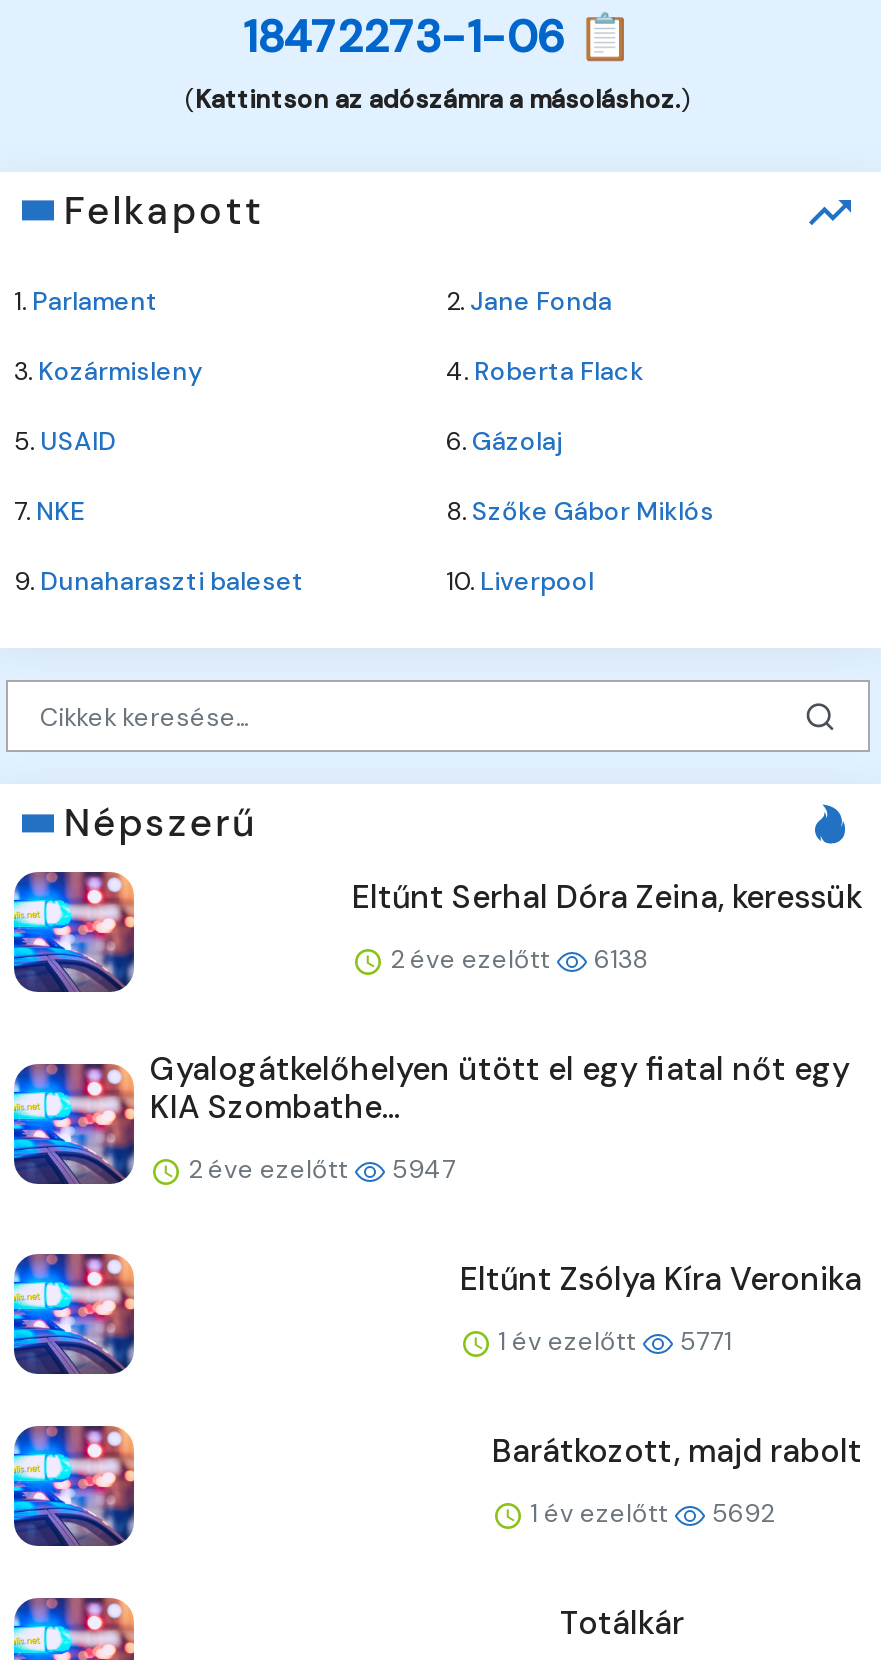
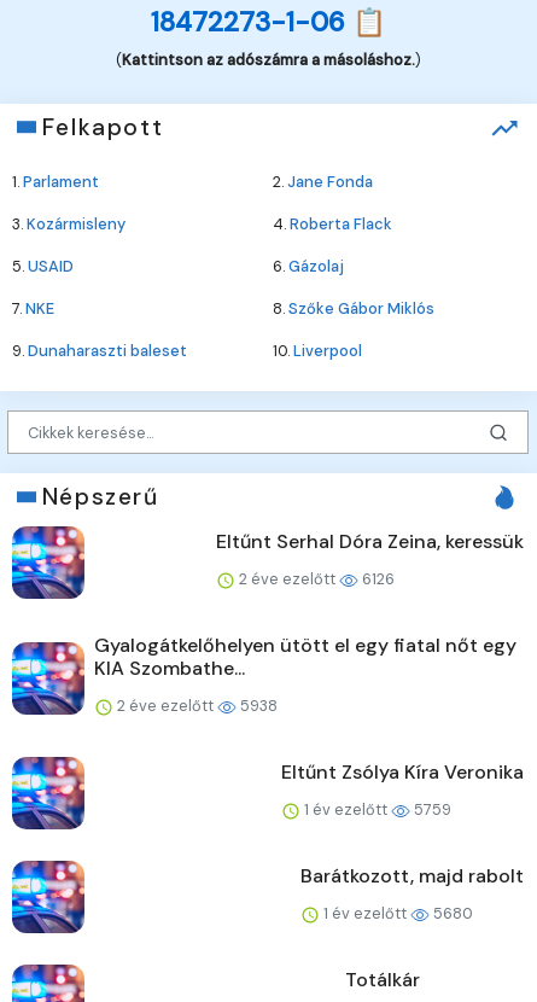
[384,943,648,977] 2 éve ezelőtt 6138 -> [235,569,395,590] 2 éve ezelőtt 6126
[182,1153,456,1187] 2 éve ezelőtt 5947 -> [113,696,278,716] 2 éve ezelőtt 5938
[492,1325,732,1359] 1 év ezelőtt 5771 -> [300,800,451,820] 1 év ezelőtt 5759
[524,1497,774,1531] 1 év ezelőtt 5692 -> [320,903,473,924] 1 év ezelőtt 5680

